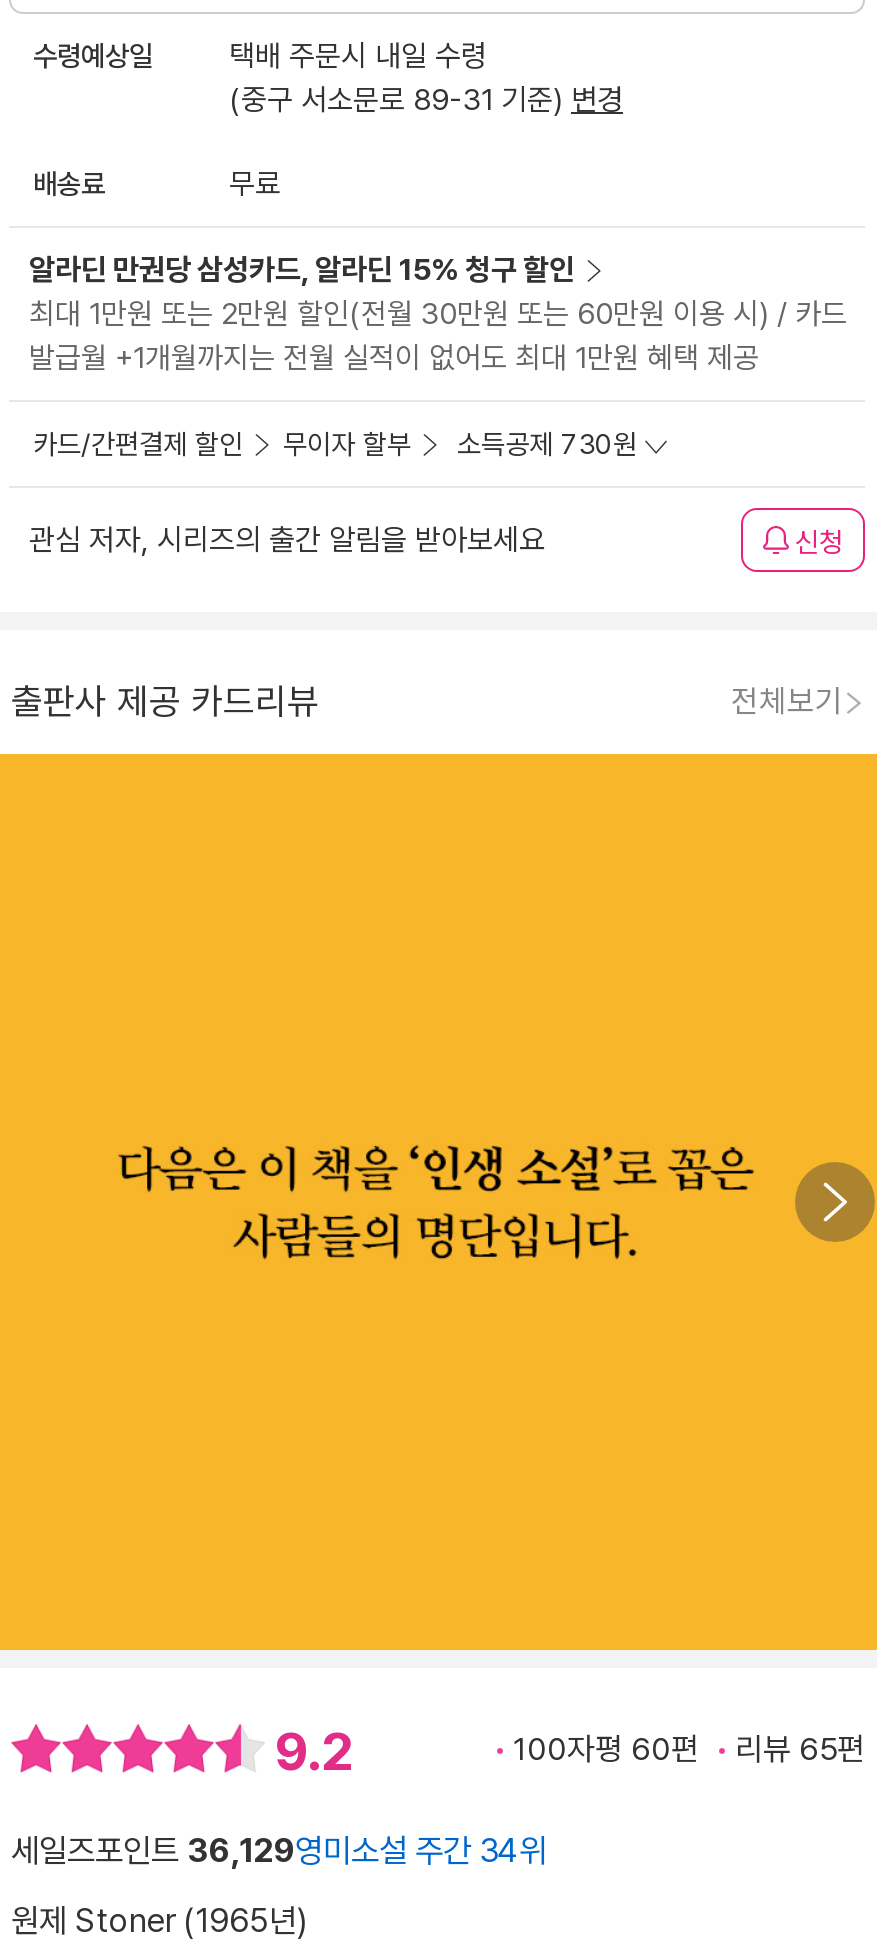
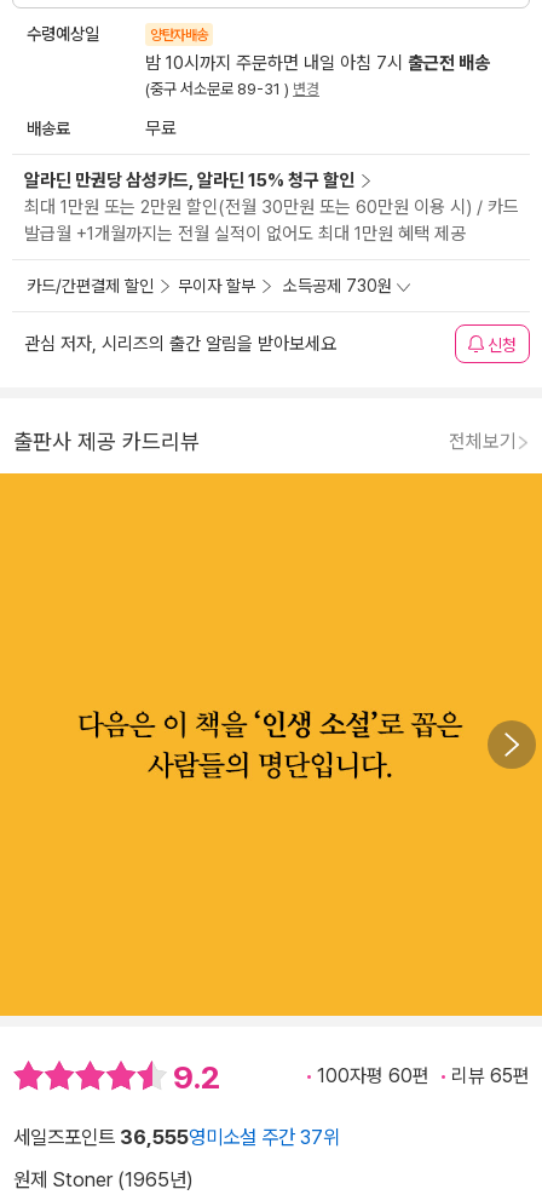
[229,39,623,119] 택배 주문시 내일 수령 | (중구 서소문로 89-31 기준) 변경 -> [145,27,490,98] 양탄자배송 | 밤 10시까지 주문하면 내일 아침 7시 출근전 배송 | (중구 서소문로 89-31 ) 변경
[11,1829,547,1869] 세일즈포인트 36,129영미소설 주간 34위 -> [13,1124,340,1149] 세일즈포인트 36,555영미소설 주간 37위

